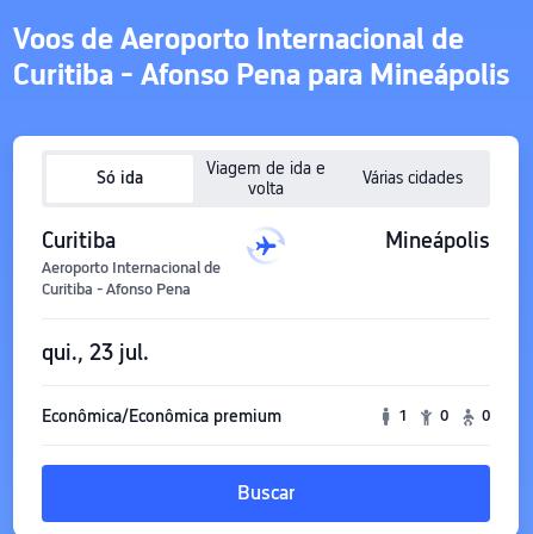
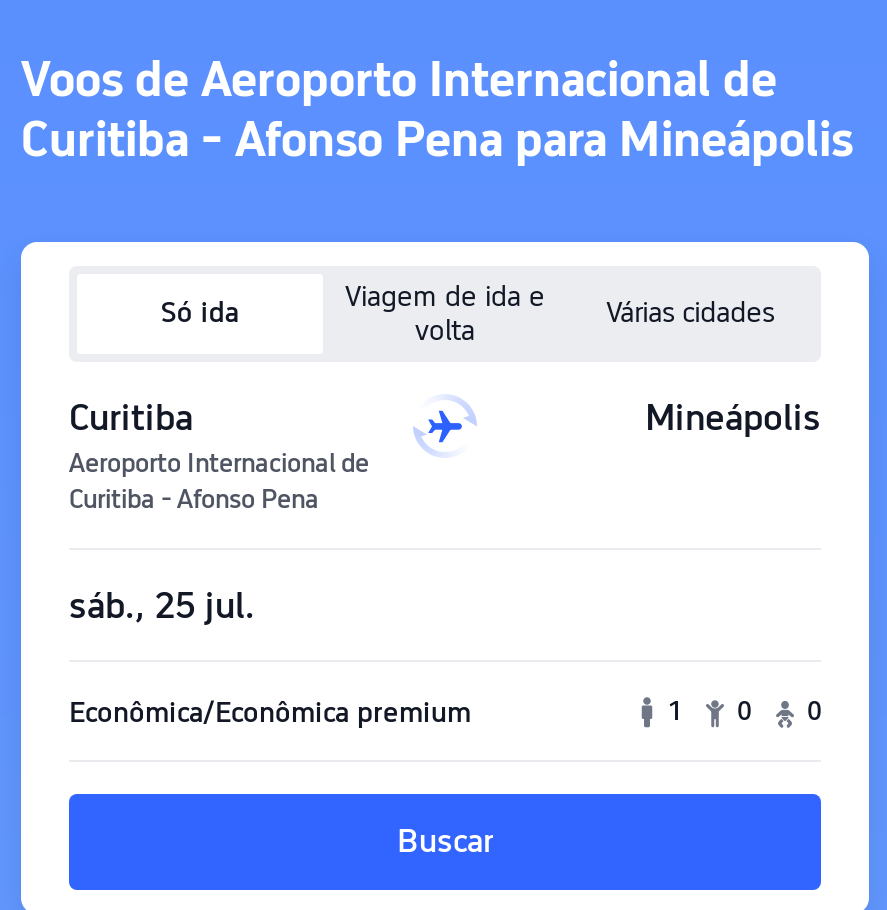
[42,339,149,364] qui., 23 jul. -> [69,583,255,625] sáb., 25 jul.

